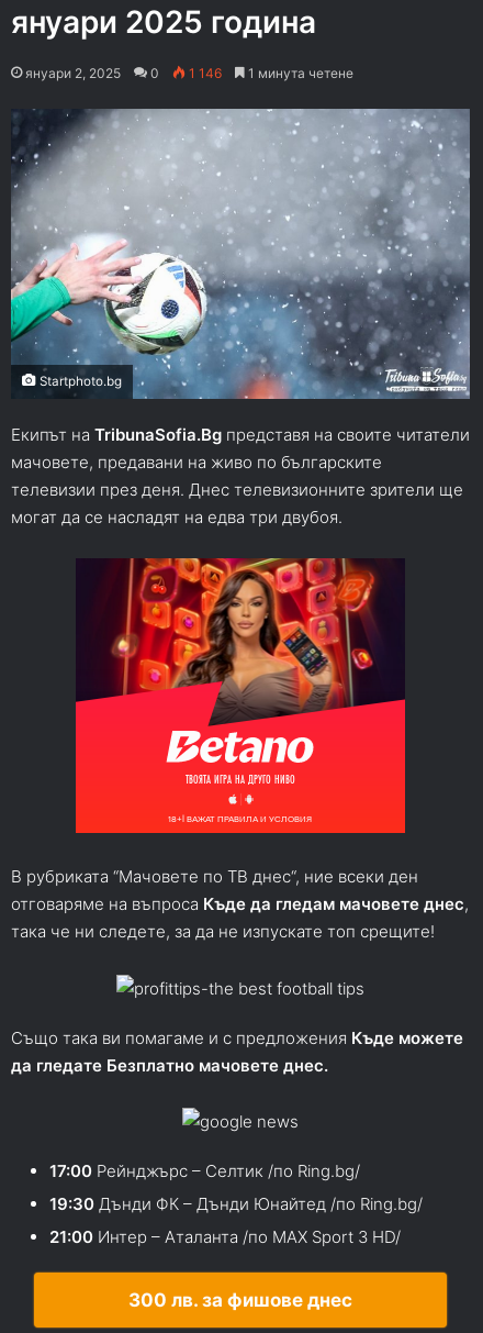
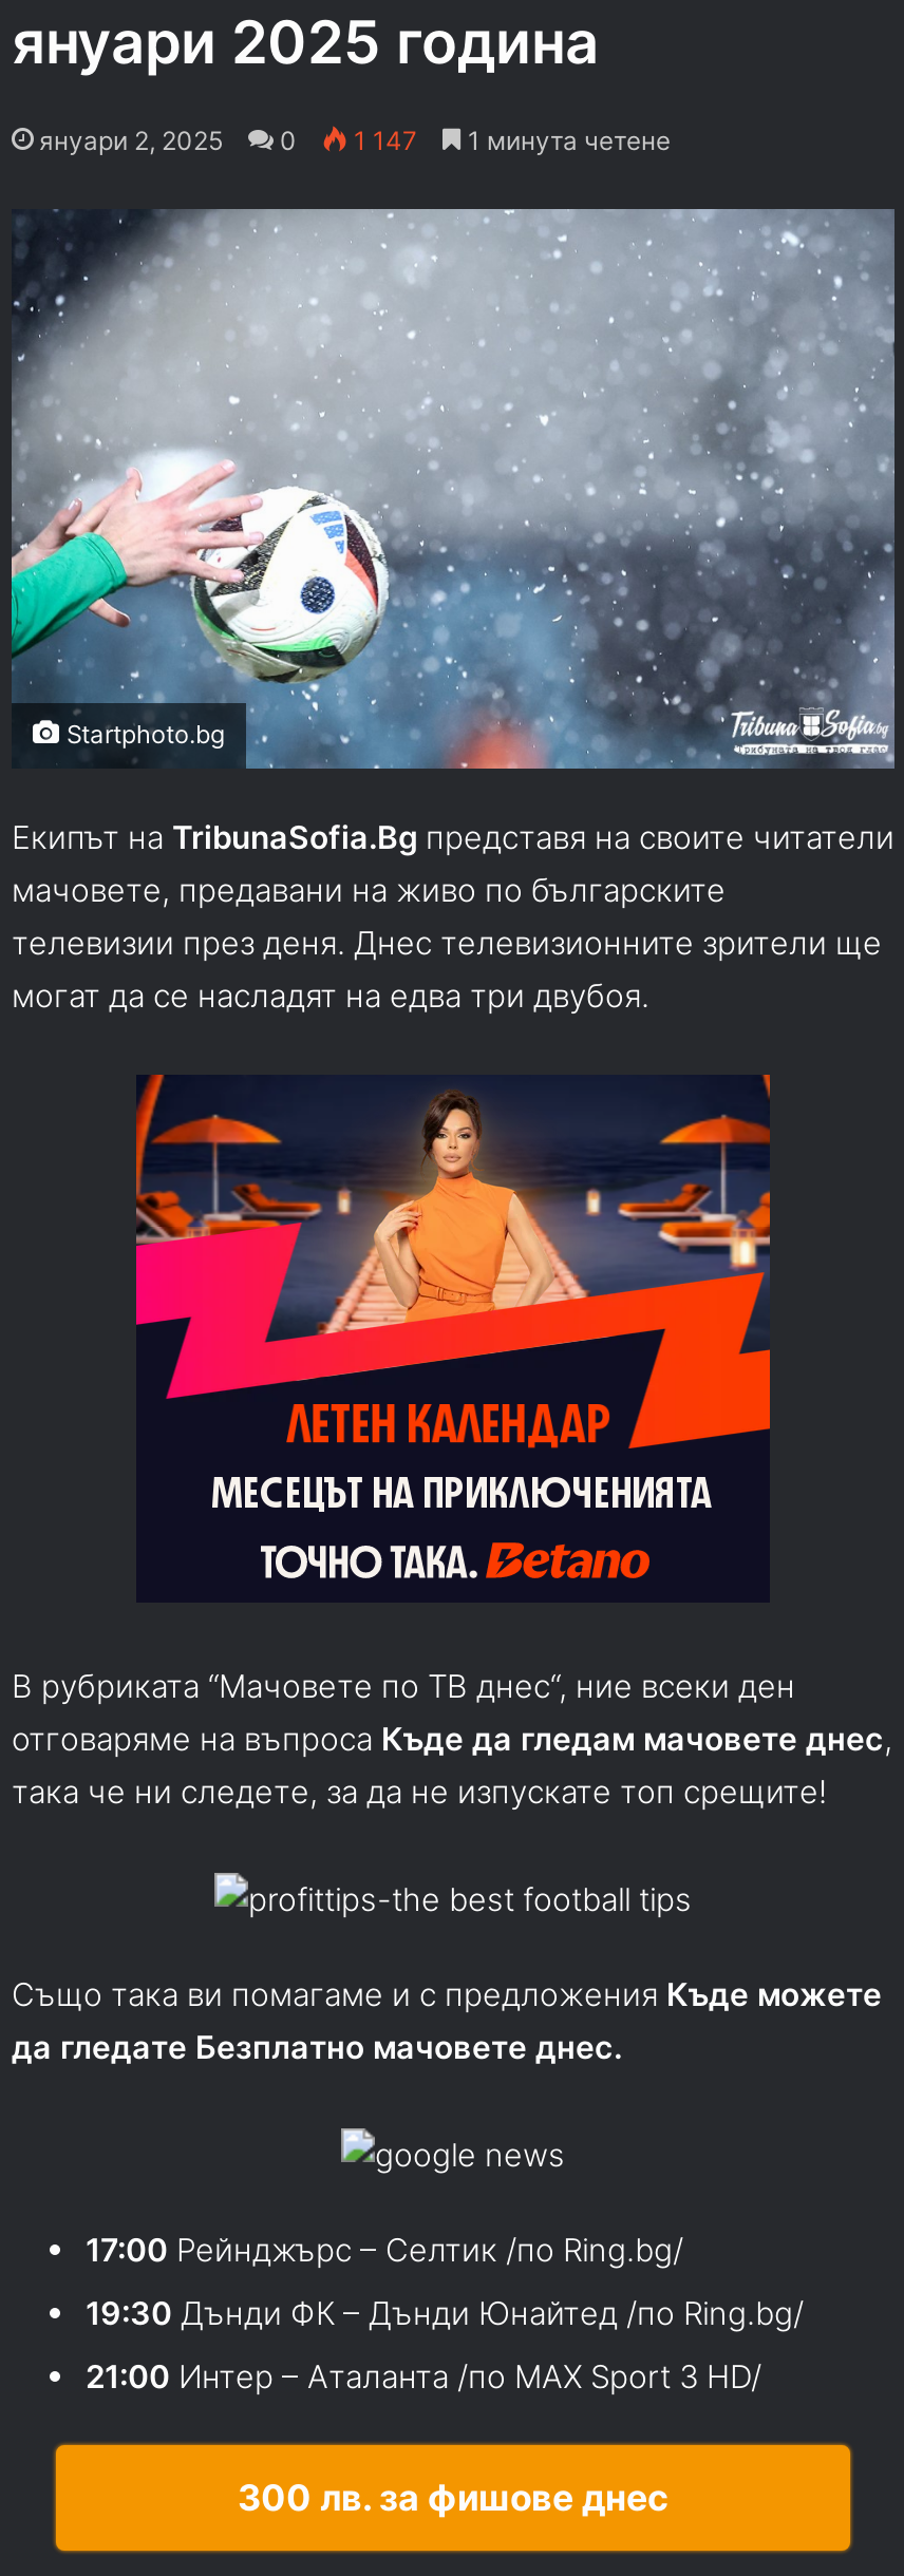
[186,65,222,82] 1 146 -> [347,126,417,157] 1 147
[75,557,406,834] [image] -> [134,1073,772,1600] [image]

